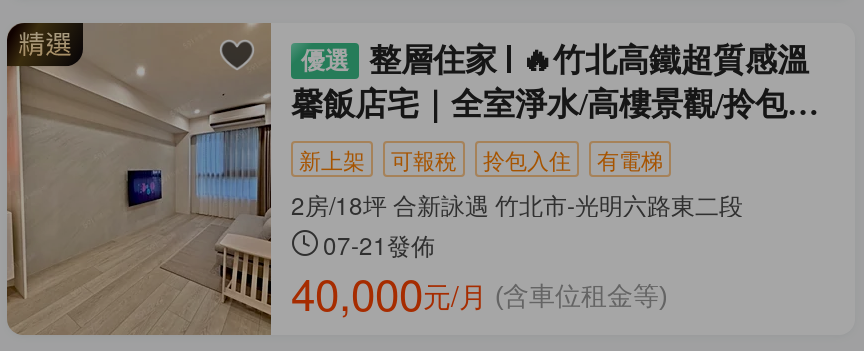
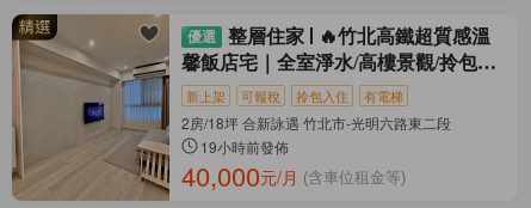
[323,226,435,260] 07-21發佈 -> [200,136,289,156] 19小時前發佈

